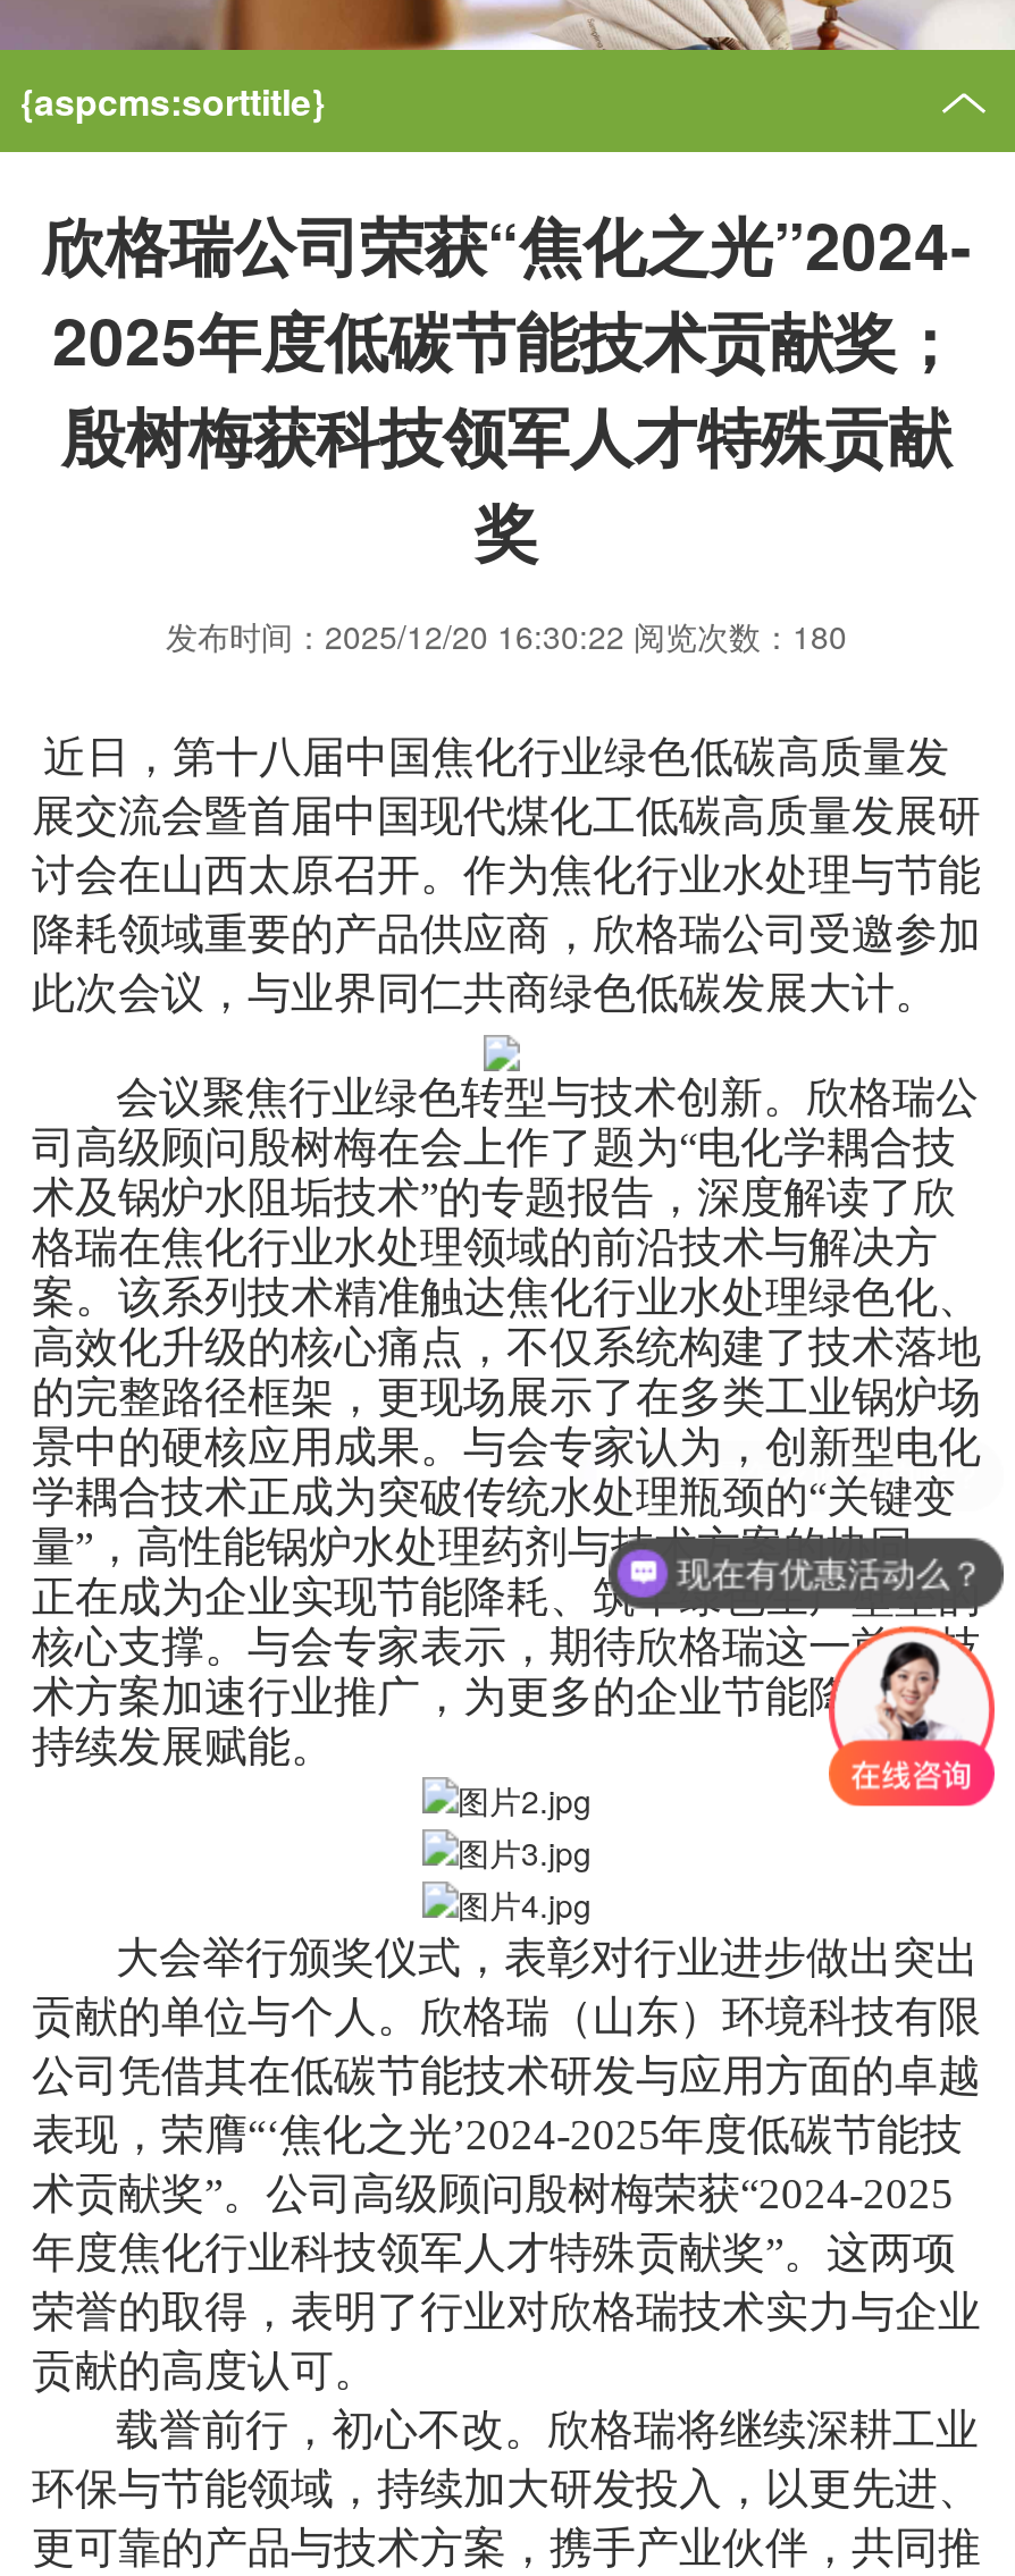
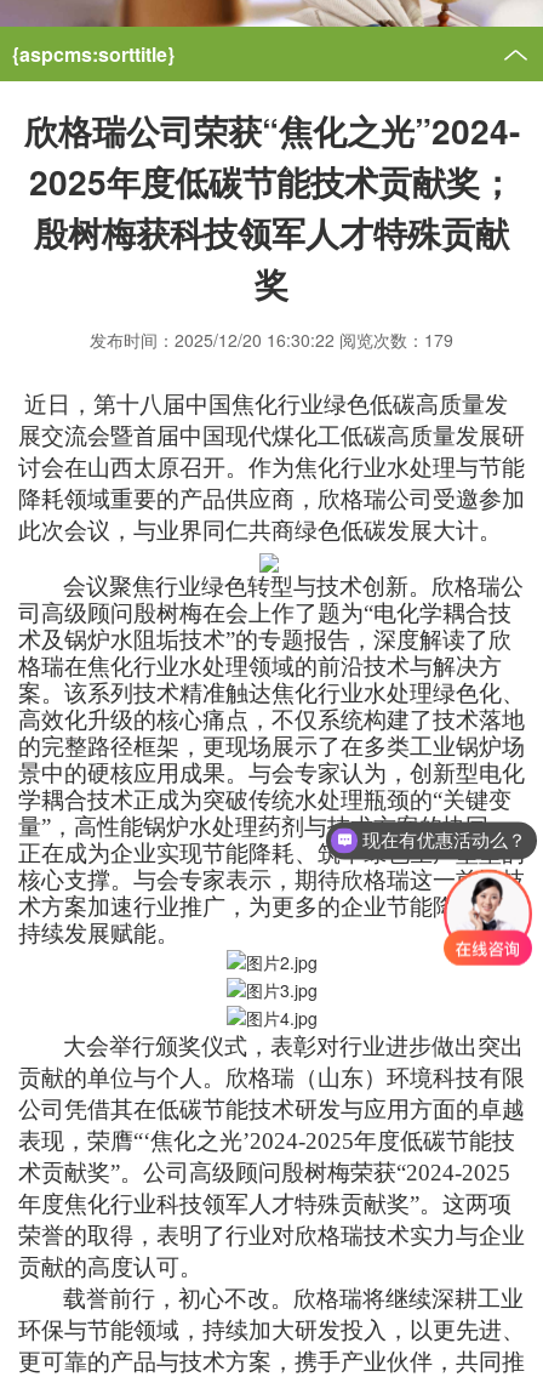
[166,613,847,659] 发布时间：2025/12/20 16:30:22 阅览次数：180 -> [90,328,453,352] 发布时间：2025/12/20 16:30:22 阅览次数：179

